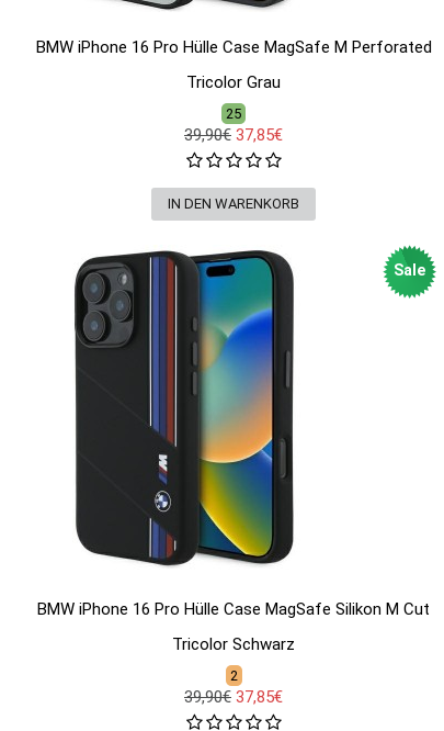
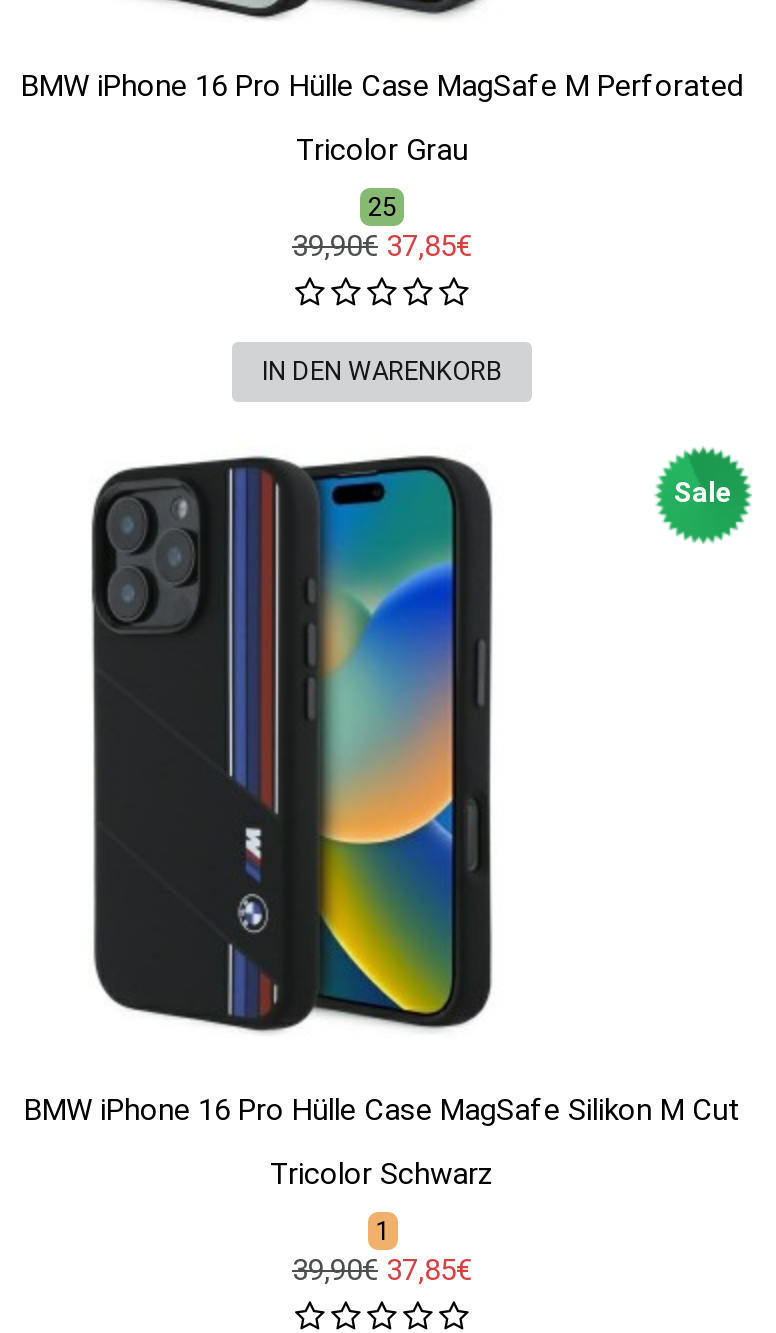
[230,667,237,684] 2 -> [375,1216,389,1246] 1

